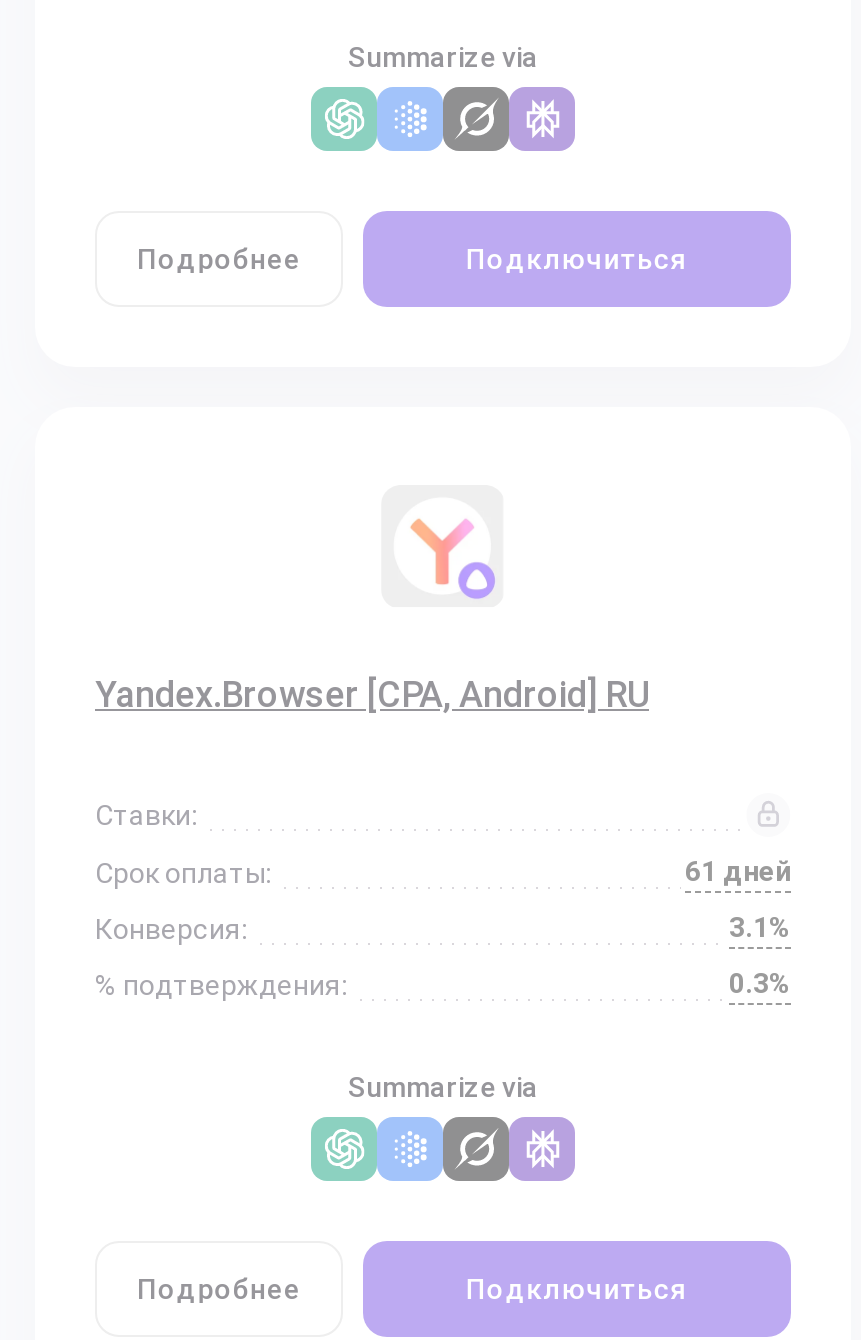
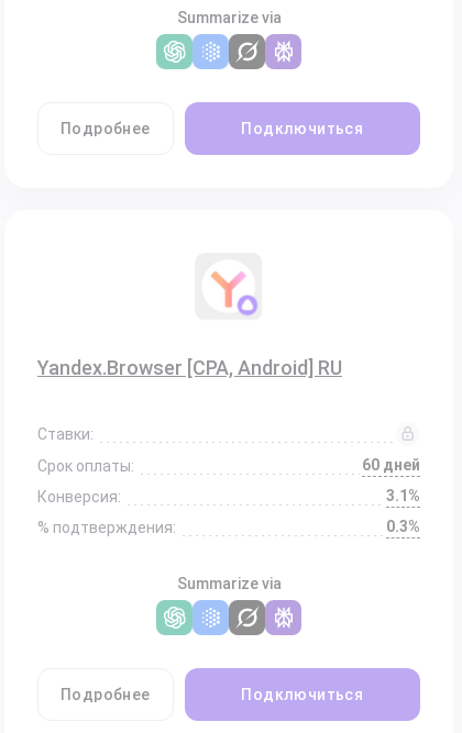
[685,855,791,887] 61 дней -> [362,456,420,474] 60 дней

